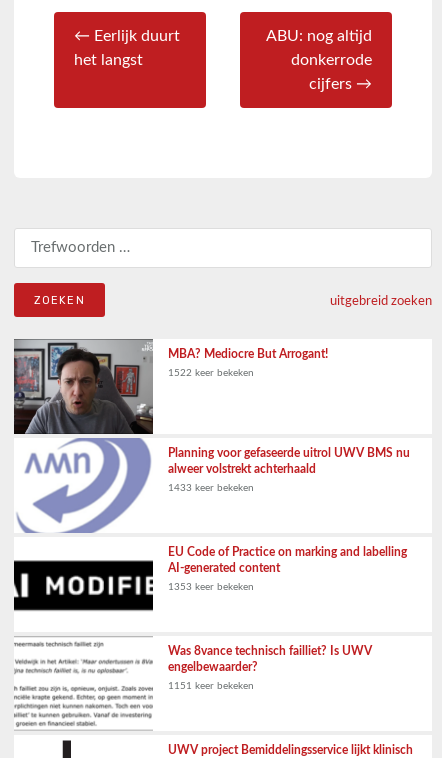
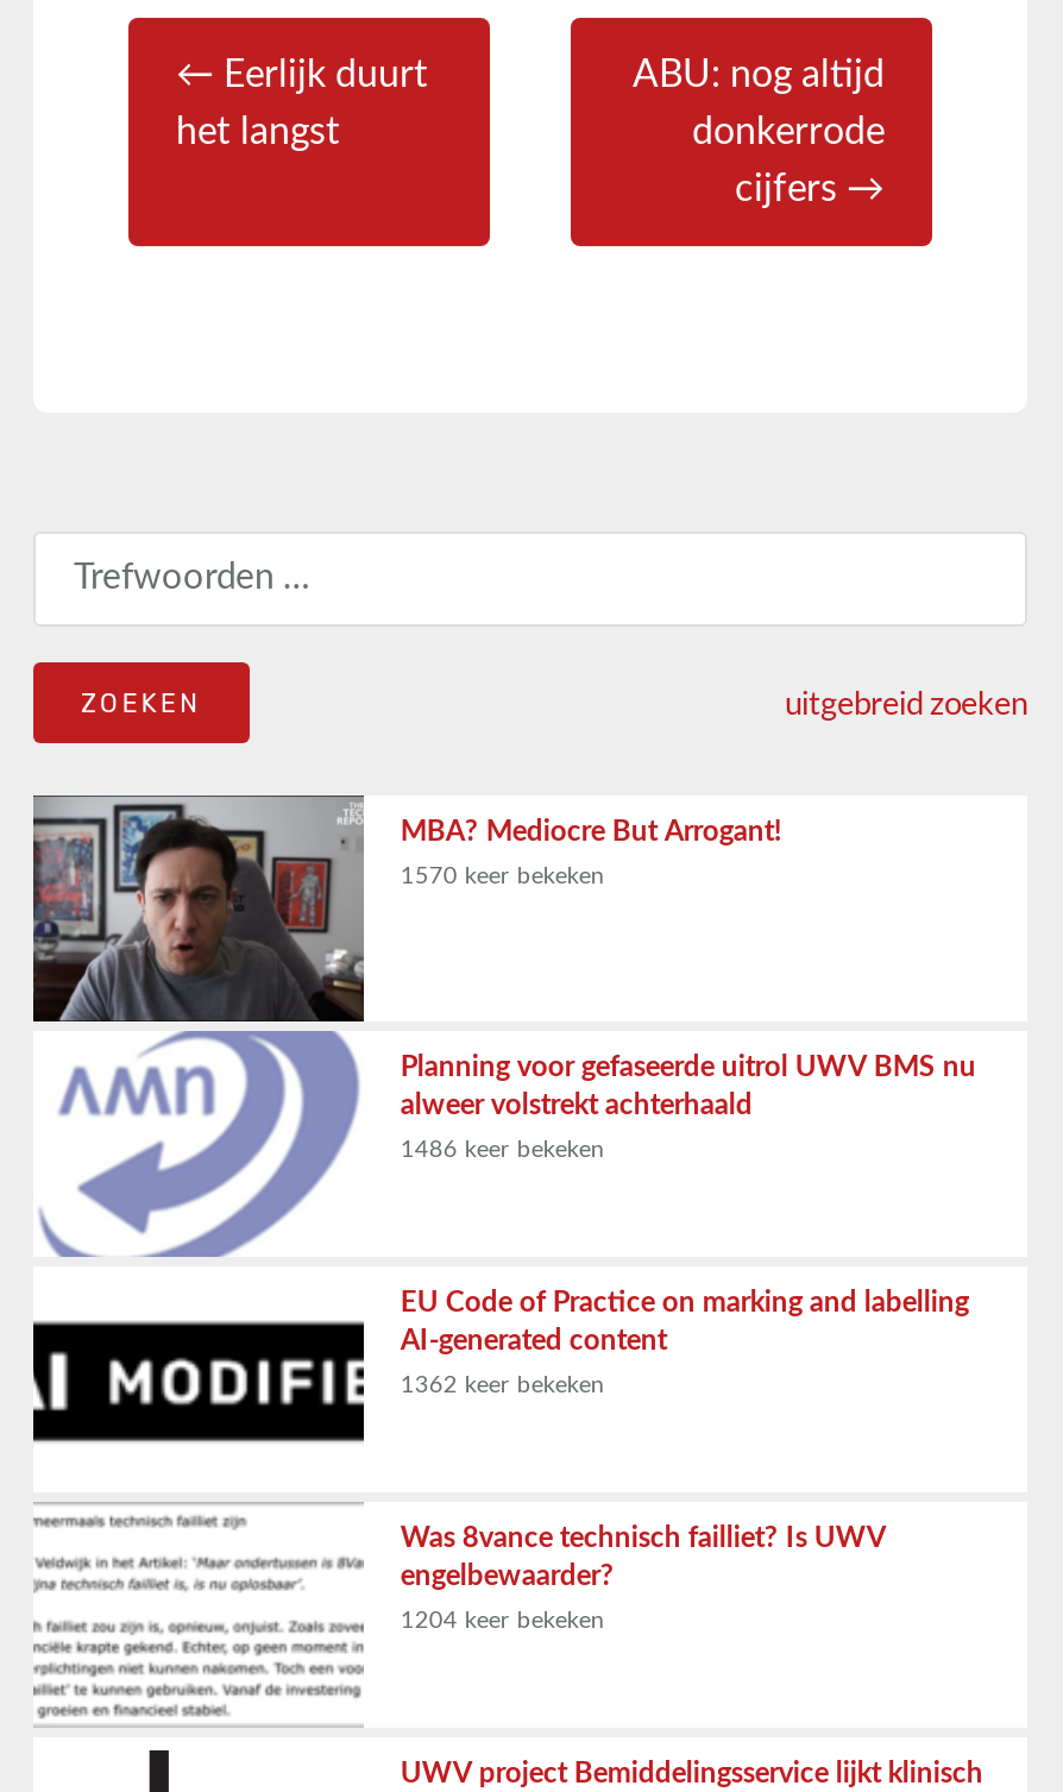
[168,368,254,378] 1522 keer bekeken -> [400,864,605,888] 1570 keer bekeken
[168,483,254,493] 1433 keer bekeken -> [400,1138,605,1162] 1486 keer bekeken
[168,582,254,592] 1353 keer bekeken -> [400,1373,605,1397] 1362 keer bekeken
[168,681,254,691] 1151 keer bekeken -> [400,1609,605,1633] 1204 keer bekeken

